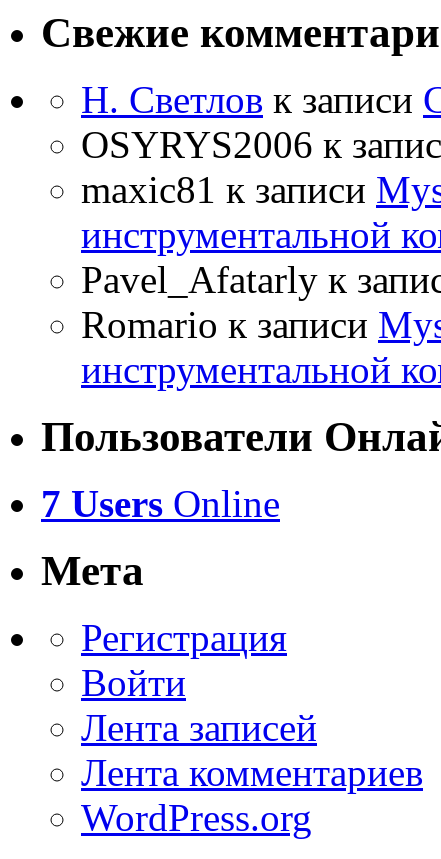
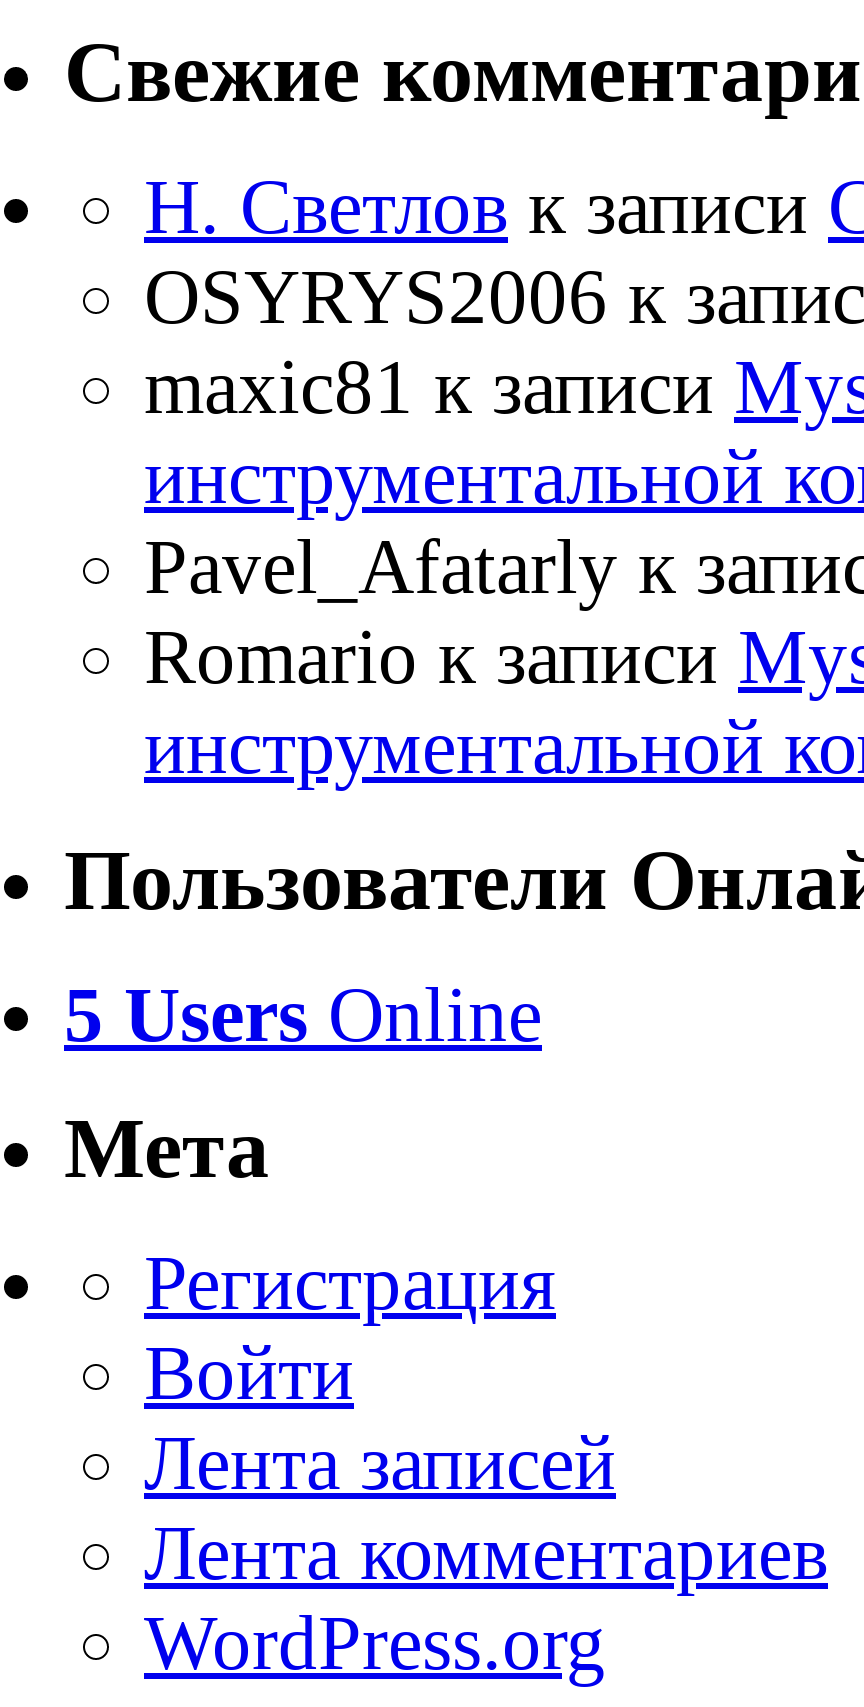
[41,482,280,525] 7 Users Online -> [64,970,542,1056] 5 Users Online

